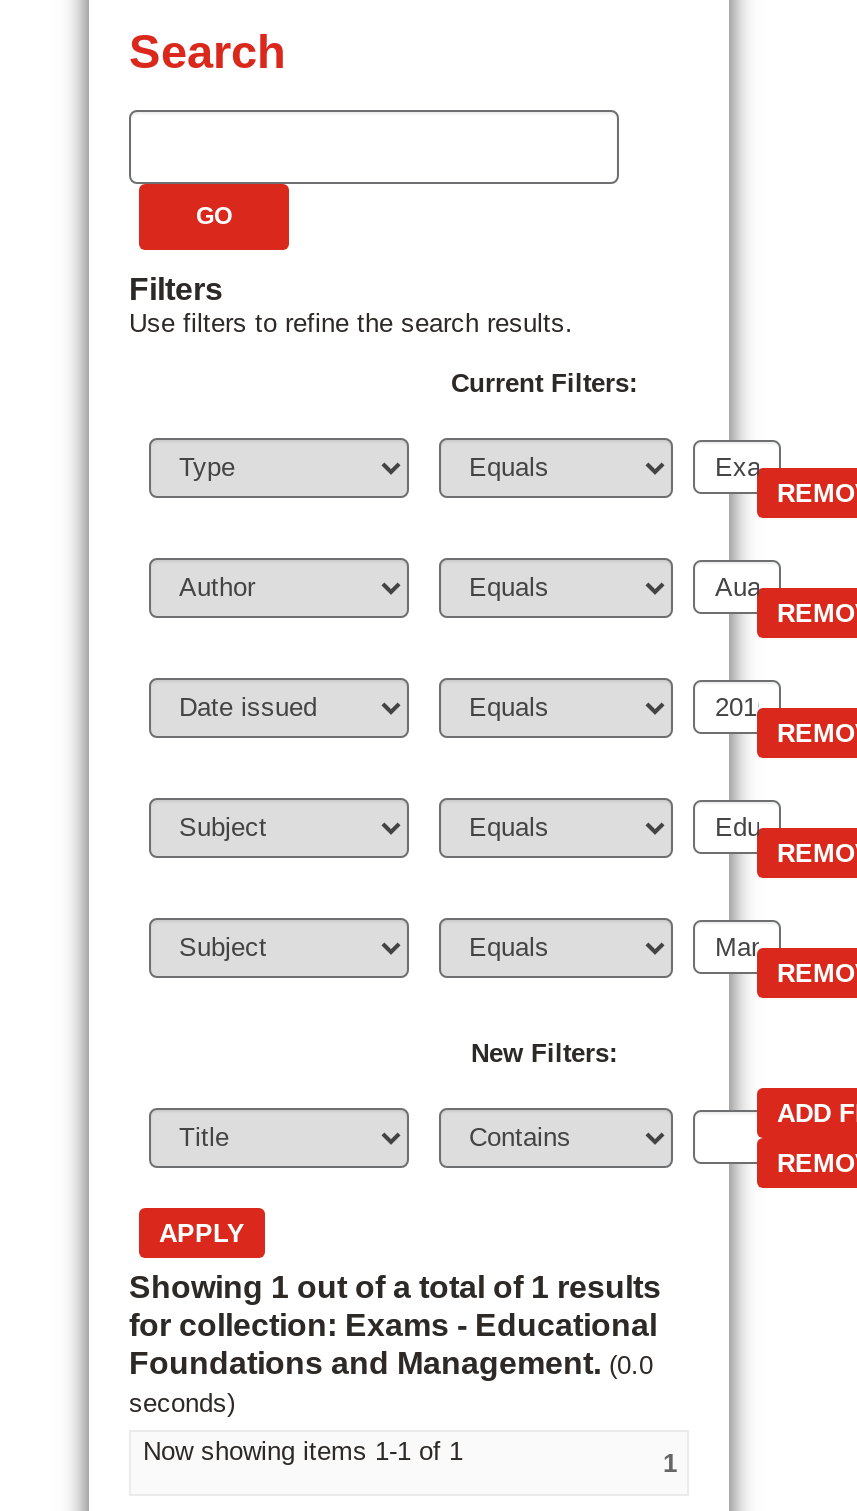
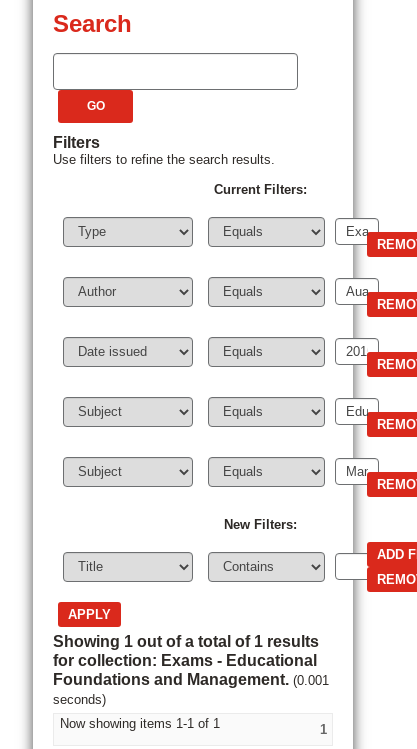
[129,1345,653,1379] Foundations and Management. (0.0 -> [53,671,329,688] Foundations and Management. (0.001

